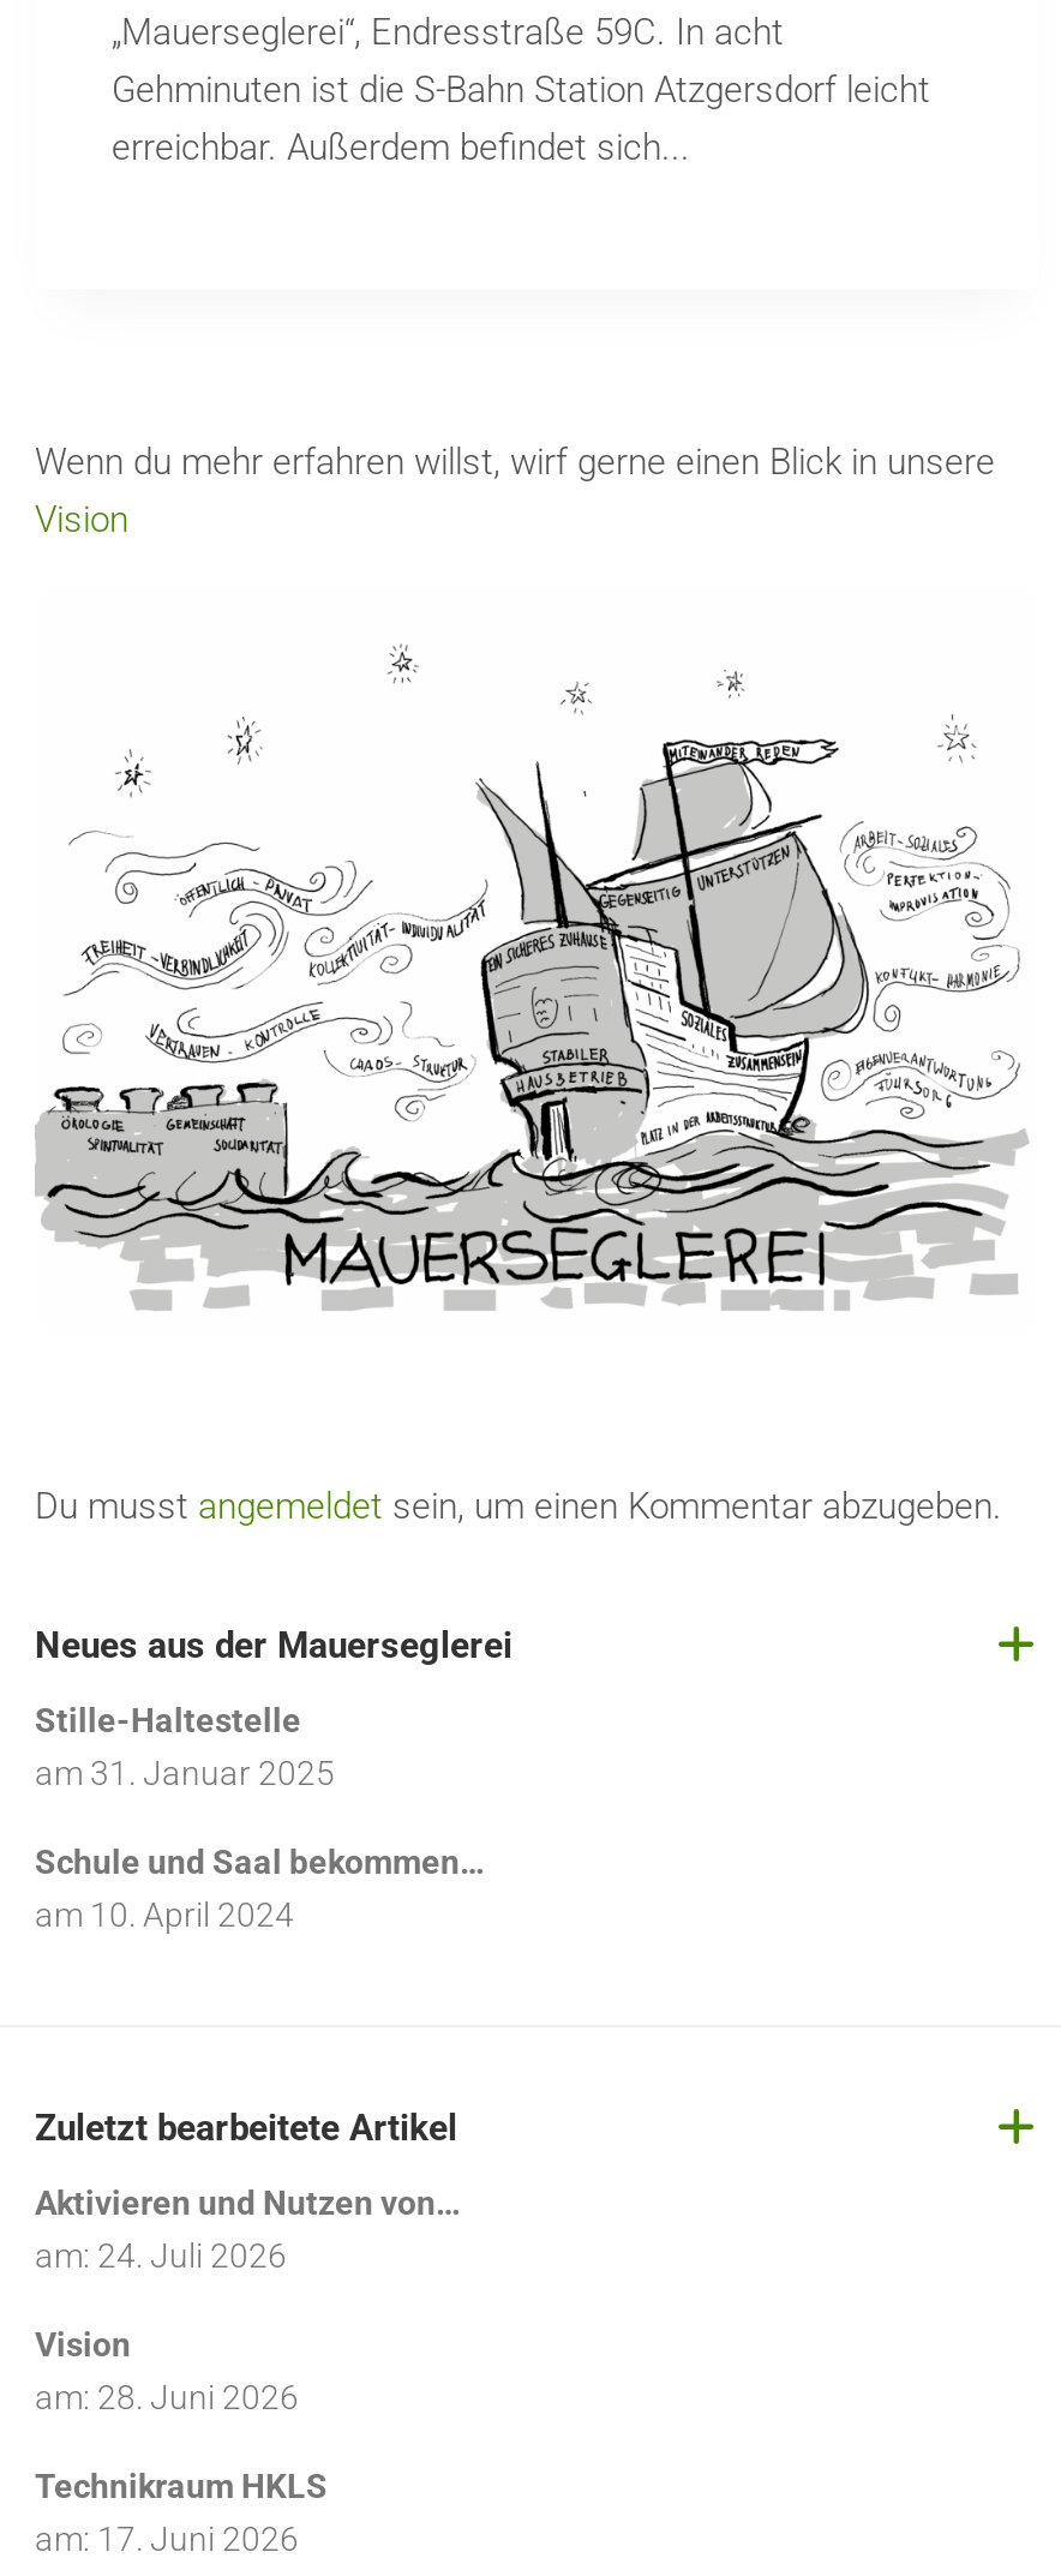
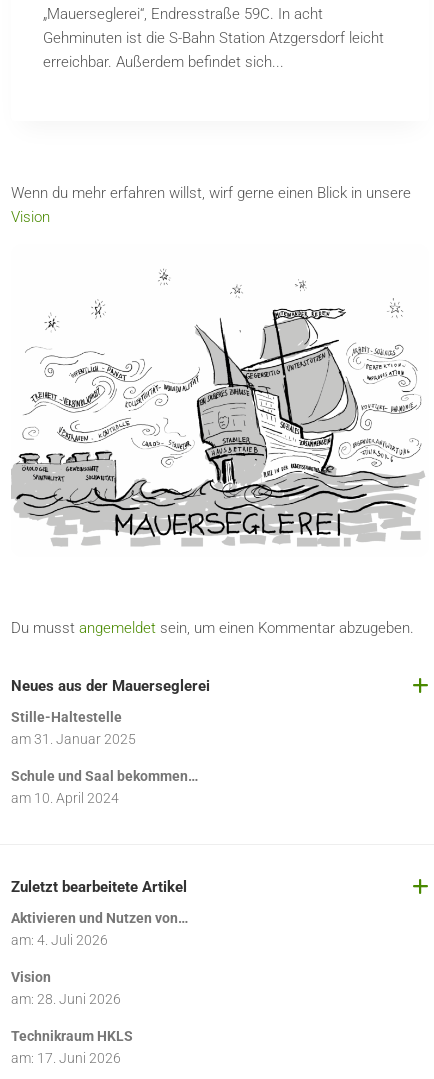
[35,2237,287,2276] am: 24. Juli 2026 -> [11,932,108,948] am: 4. Juli 2026

